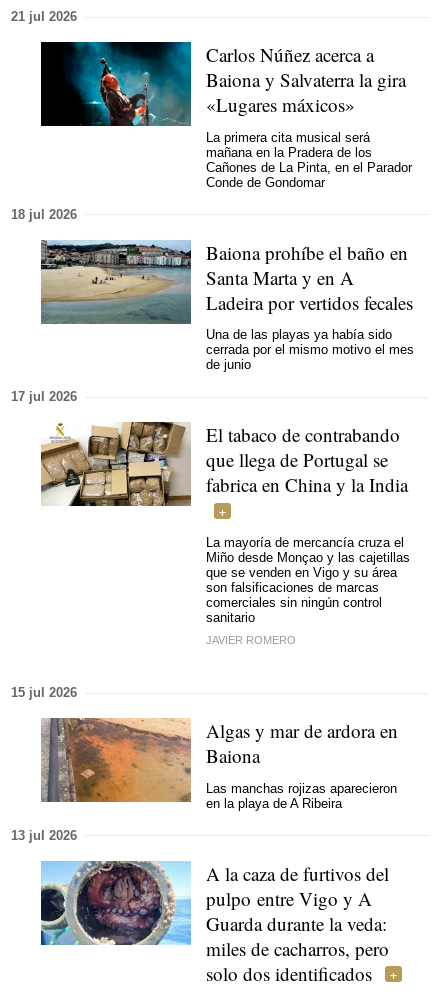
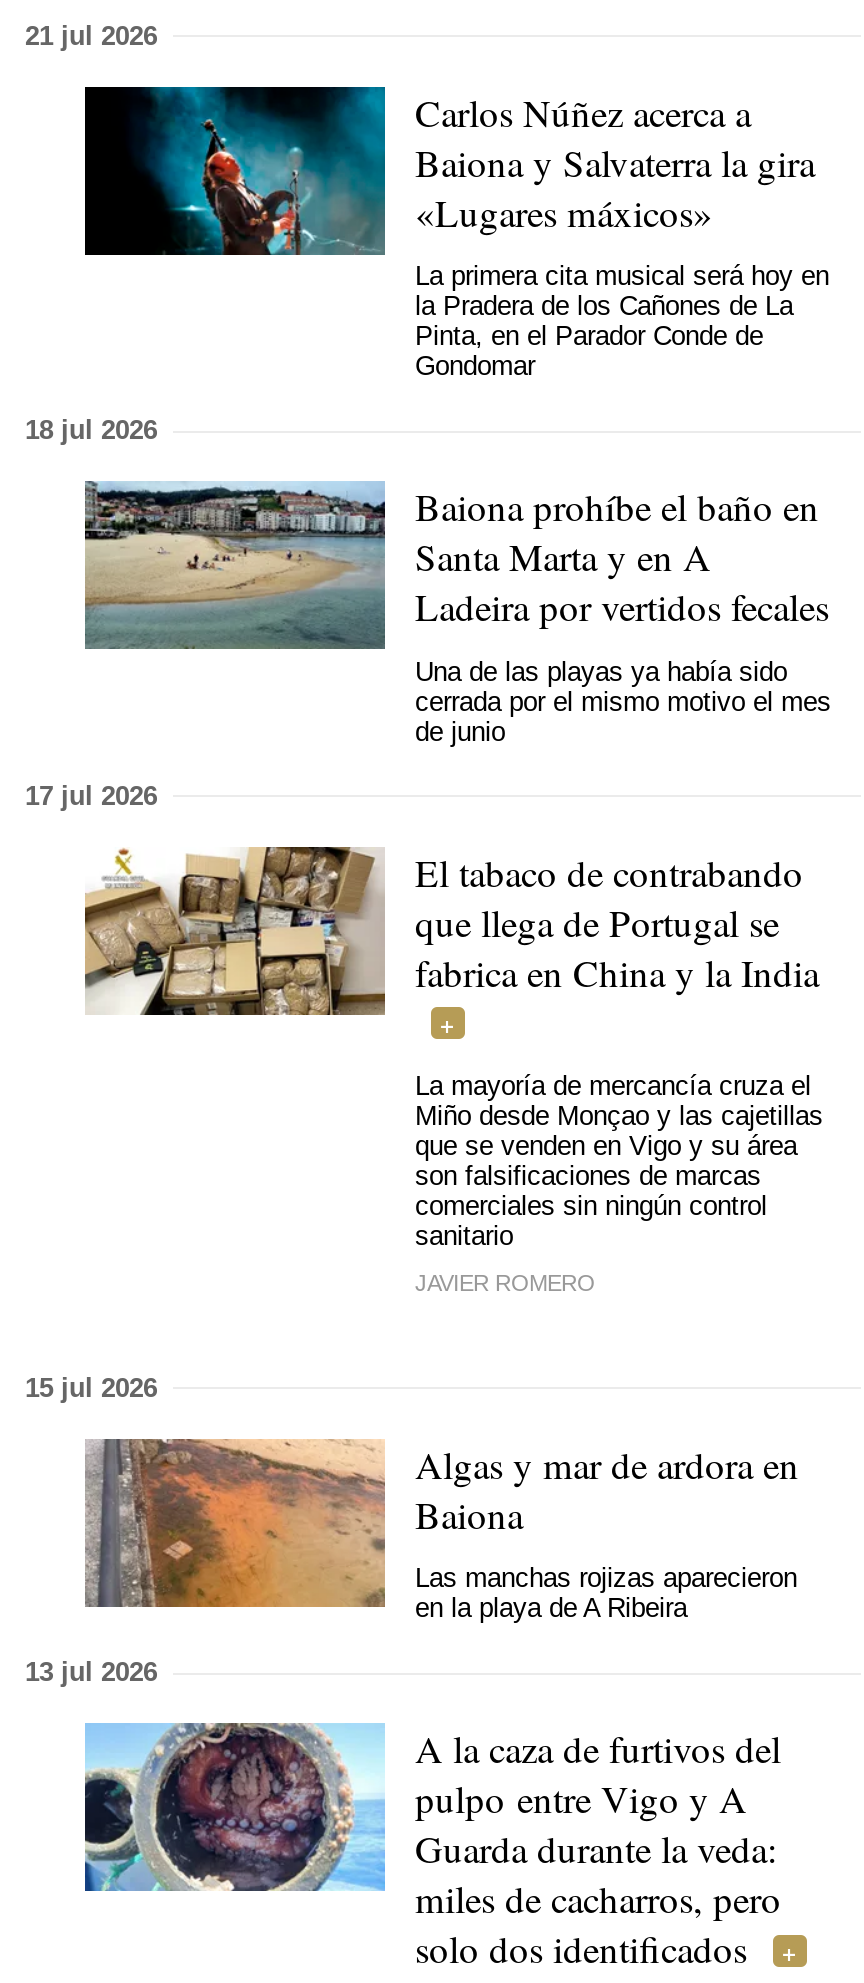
[206,129,412,189] La primera cita musical será | mañana en la Pradera de los | Cañones de La Pinta, en el Parador | Conde de Gondomar -> [415,261,829,381] La primera cita musical será hoy en | la Pradera de los Cañones de La | Pinta, en el Parador Conde de | Gondomar

